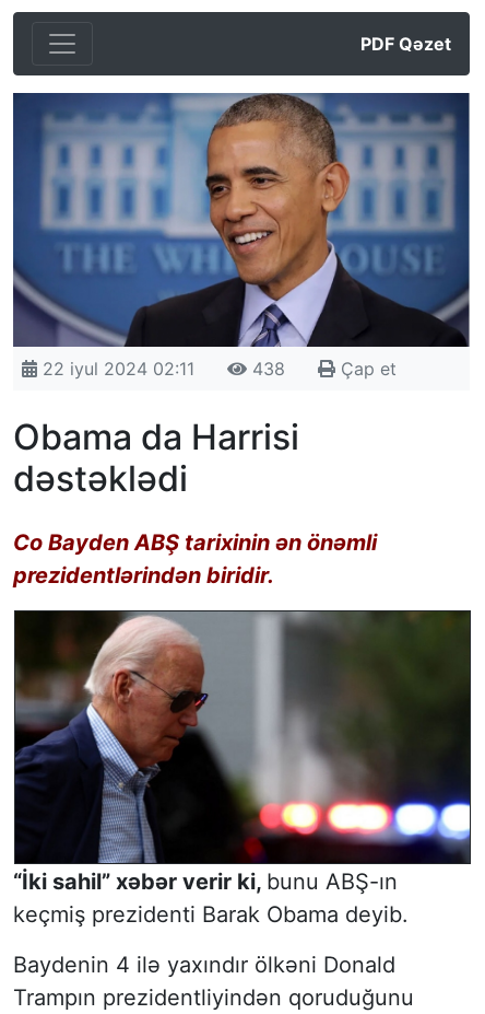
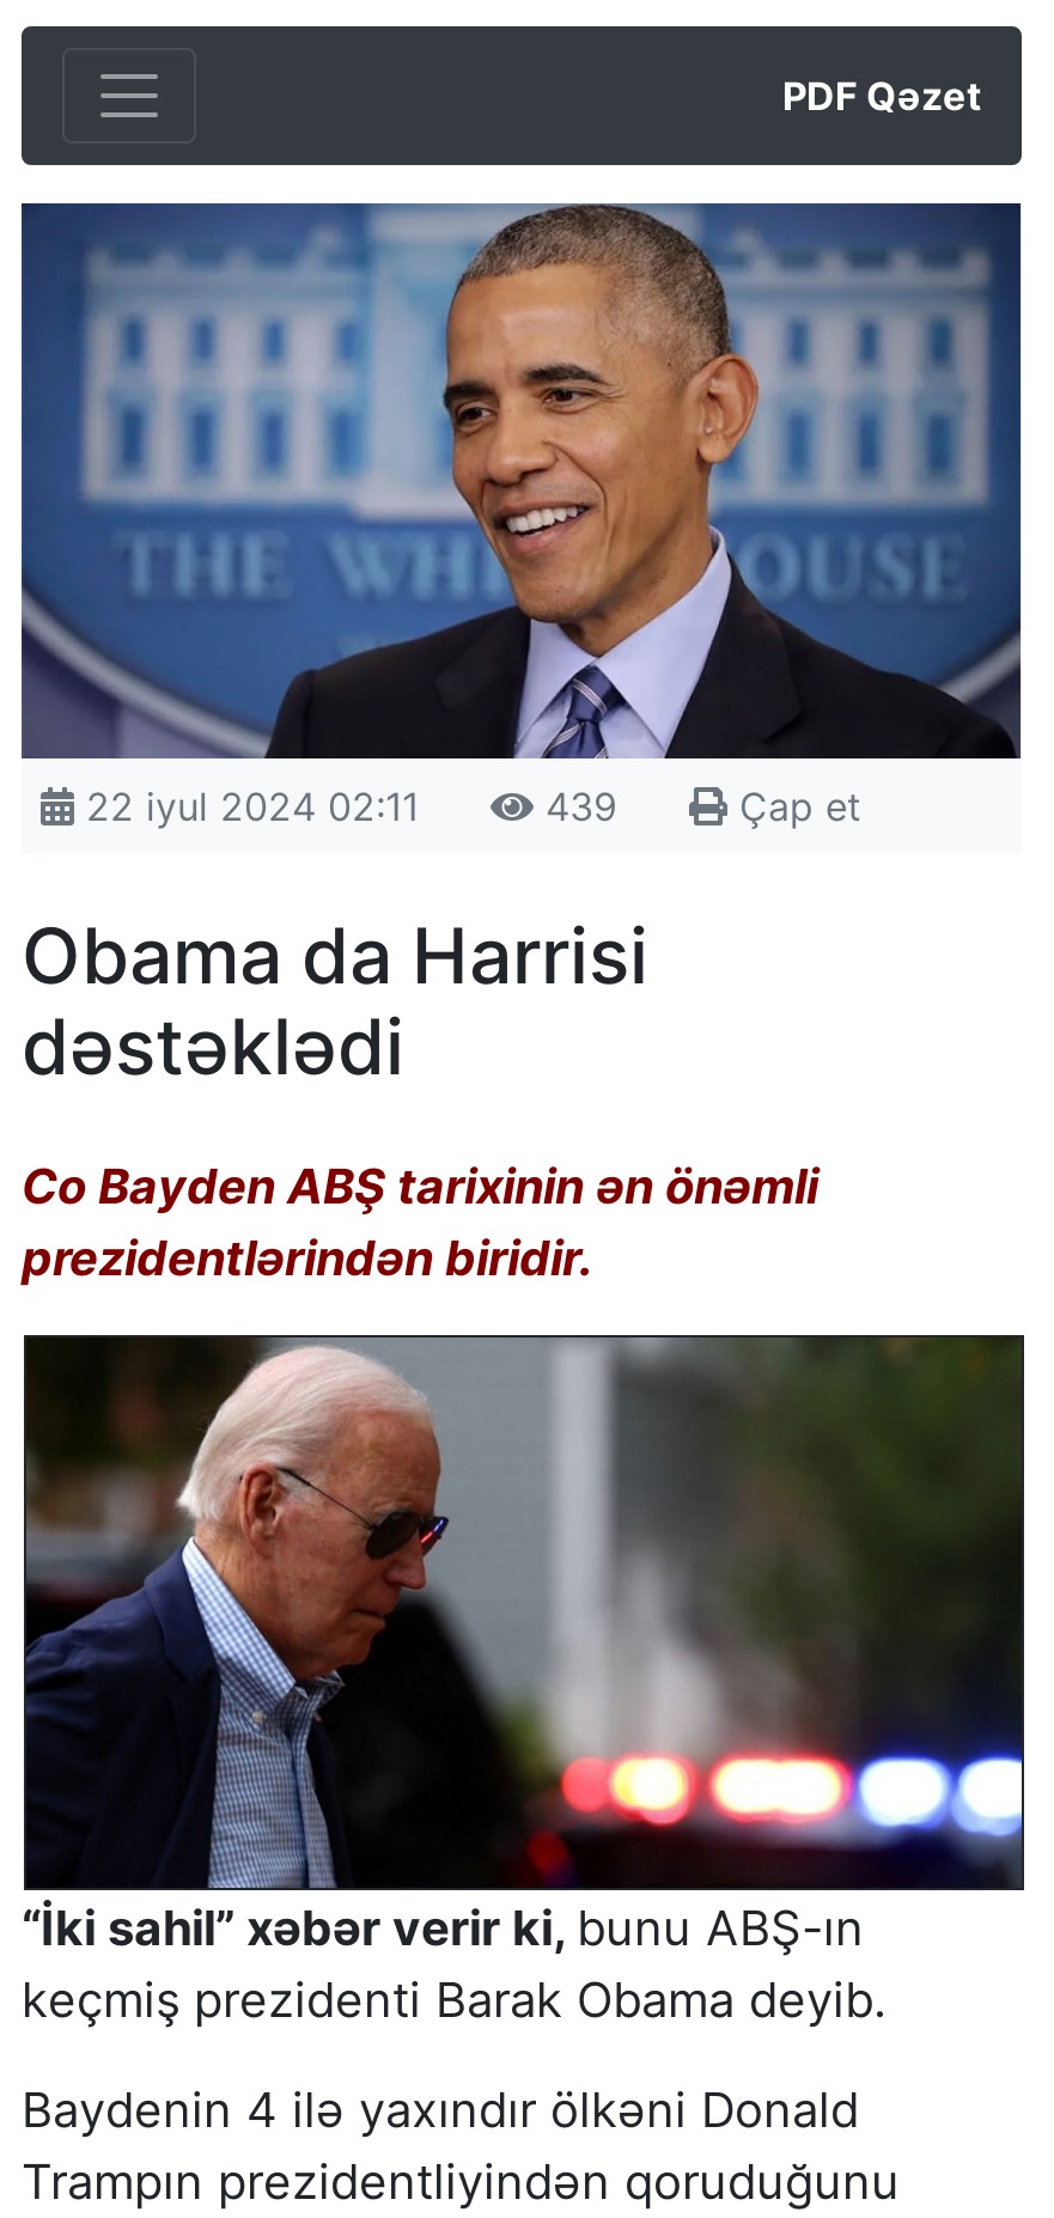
[247,357,285,379] 438 -> [534,782,617,830] 439

